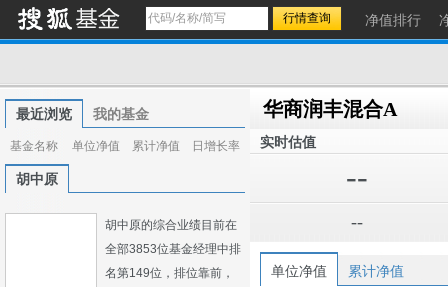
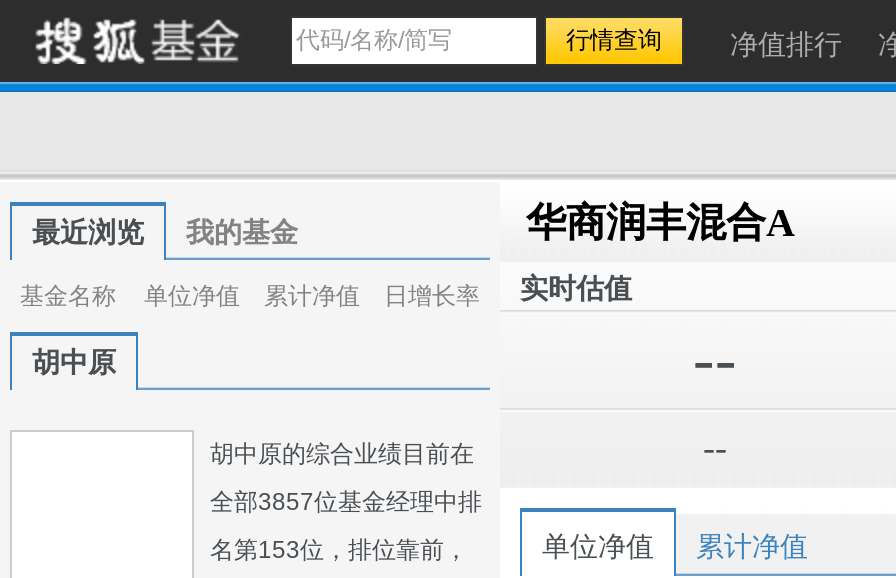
[105,242,241,256] 全部3853位基金经理中排 -> [210,488,482,516] 全部3857位基金经理中排
[105,266,234,280] 名第149位，排位靠前， -> [210,536,468,564] 名第153位，排位靠前，

